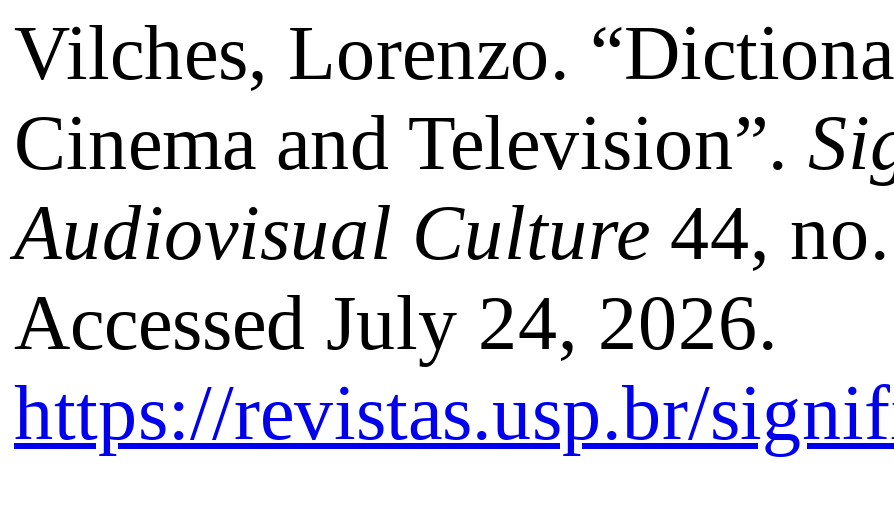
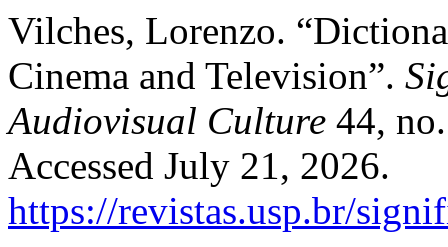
[14,279,778,365] Accessed July 24, 2026. -> [8,144,390,187] Accessed July 21, 2026.

